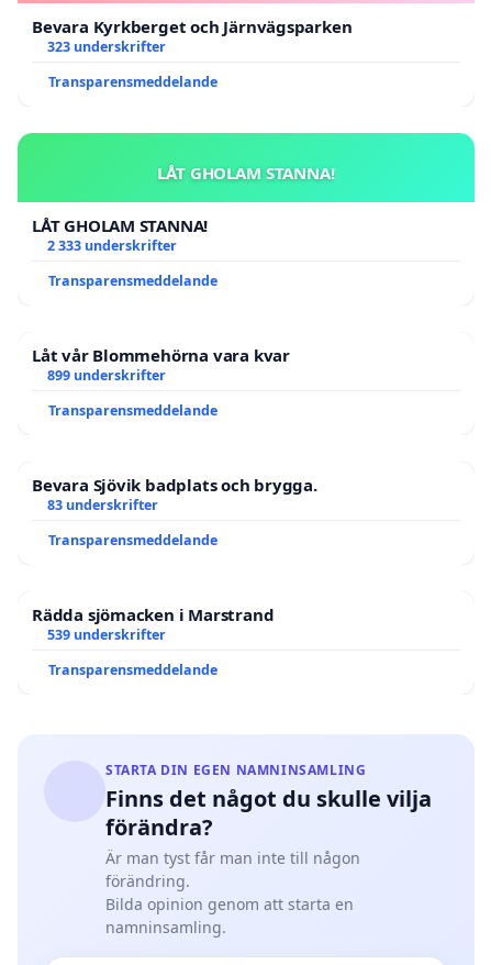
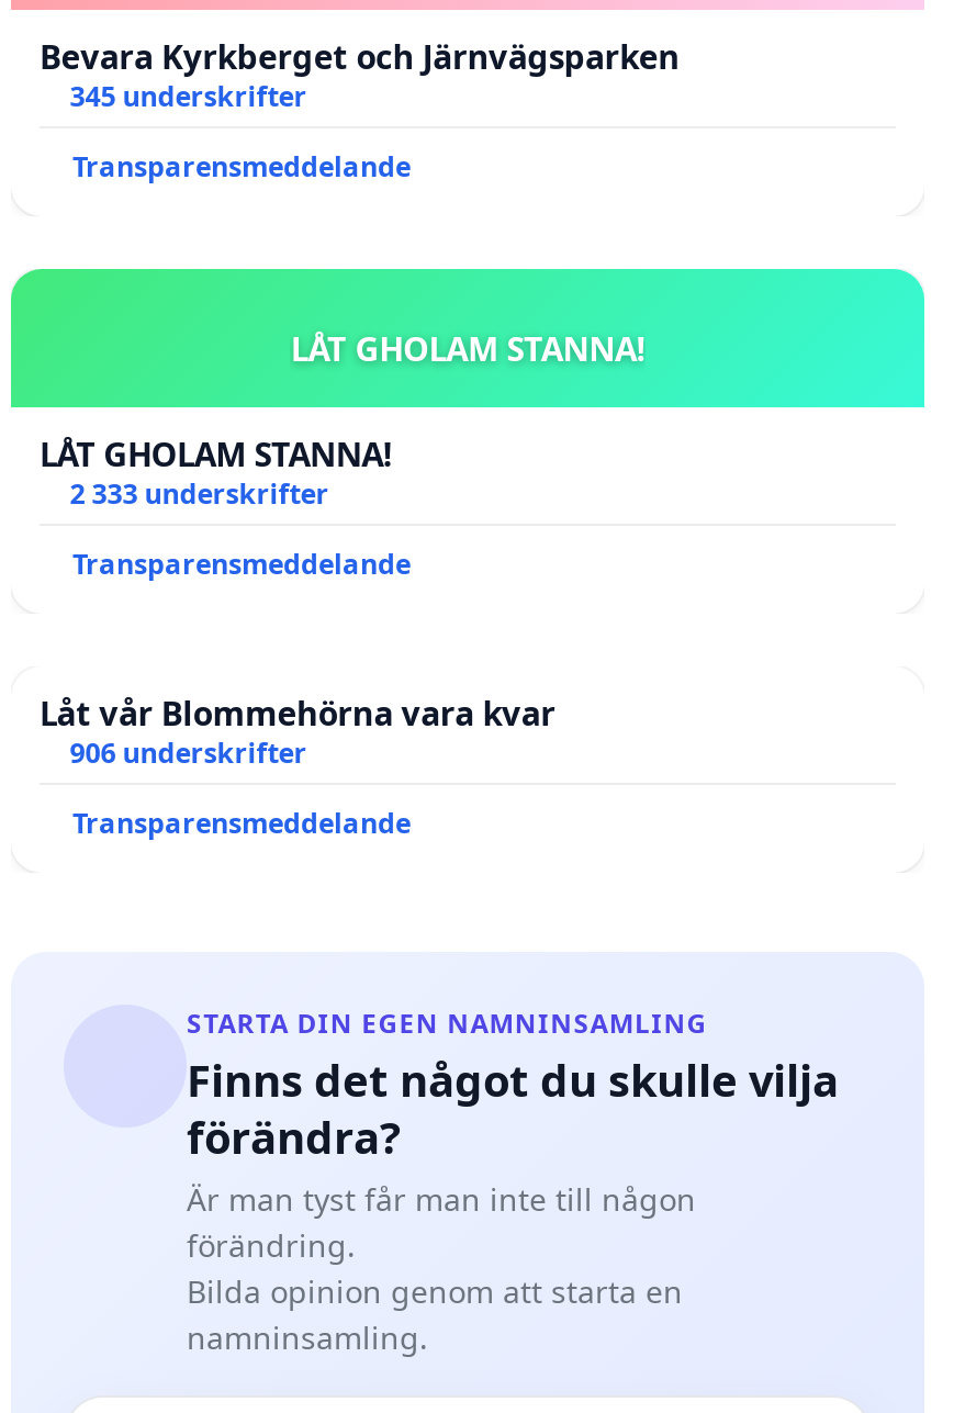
[47,38,166,56] 323 underskrifter -> [70,79,307,116] 345 underskrifter
[32,366,317,644] 899 underskrifter | Transparensmeddelande | Bevara Sjövik badplats och brygga. | 83 underskrifter | Transparensmeddelande | Rädda sjömacken i Marstrand | 539 underskrifter -> [70,735,307,772] 906 underskrifter

